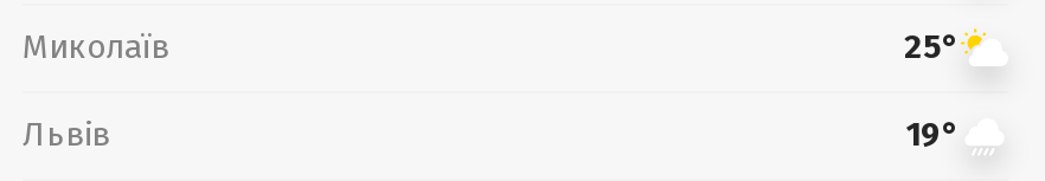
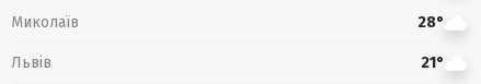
[904,27,961,67] 25° -> [417,13,445,32] 28°
[906,115,961,155] 19° -> [421,53,445,72] 21°

